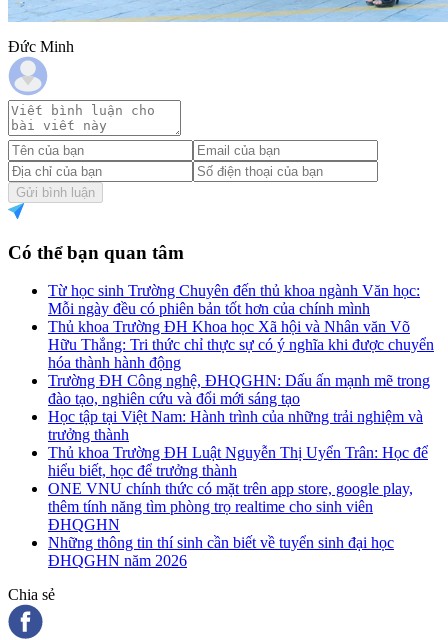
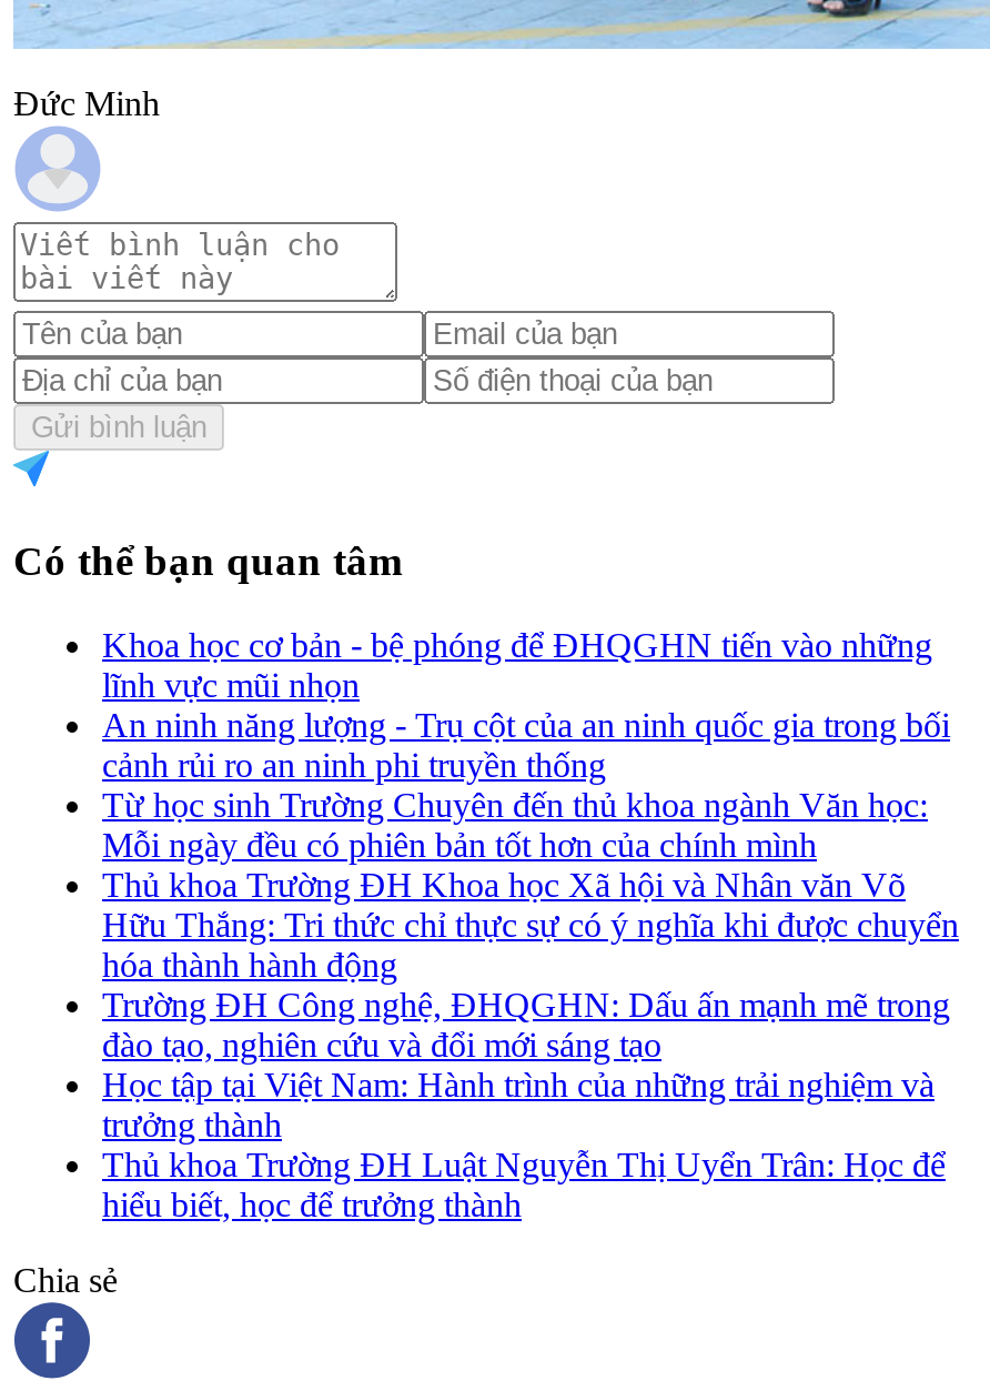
none -> [102,627,950,784] Khoa học cơ bản - bệ phóng để ĐHQGHN tiến vào những | lĩnh vực mũi nhọn | An ninh năng lượng - Trụ cột của an ninh quốc gia trong bối | cảnh rủi ro an ninh phi truyền thống
moved [48,282,434,479] -> [102,786,959,1224]: Từ học sinh Trường Chuyên đến thủ khoa ngành Văn học: | Mỗi ngày đều có phiên bản tốt hơn của chính mình | Thủ khoa Trường ĐH Khoa học Xã hội và Nhân văn Võ | ... | Thủ khoa Trường ĐH Luật Nguyễn Thị Uyển Trân: Học để | hiểu biết, học để trưởng thành
[48,480,413,569] ONE VNU chính thức có mặt trên app store, google play, | thêm tính năng tìm phòng trọ realtime cho sinh viên | ĐHQGHN | Những thông tin thí sinh cần biết về tuyển sinh đại học | ĐHQGHN năm 2026 -> none

